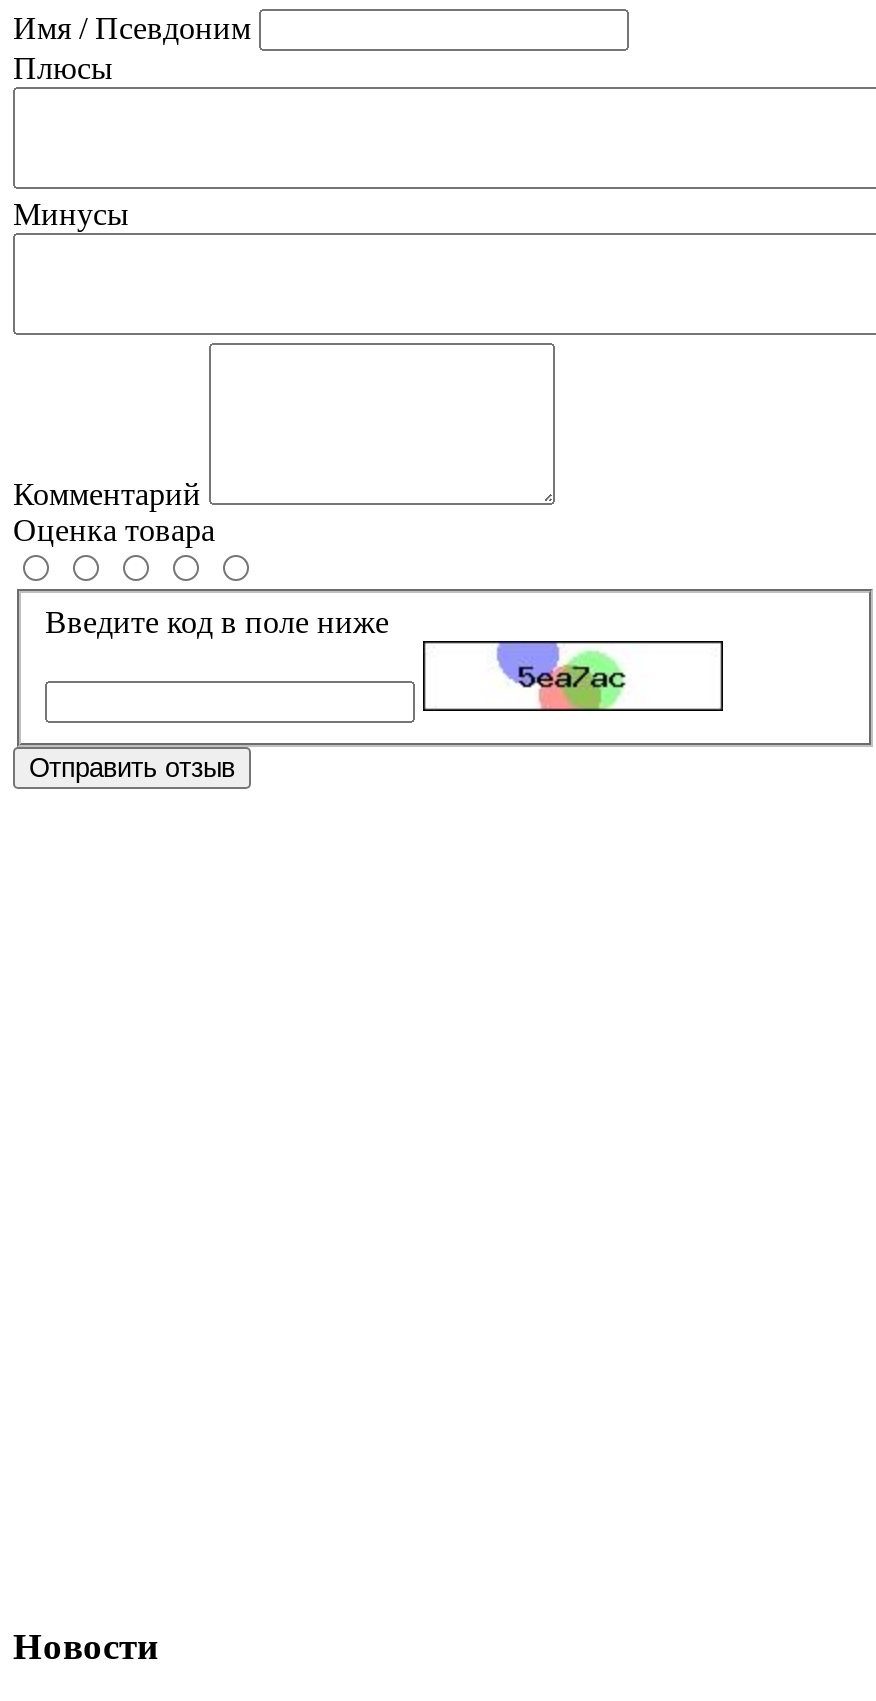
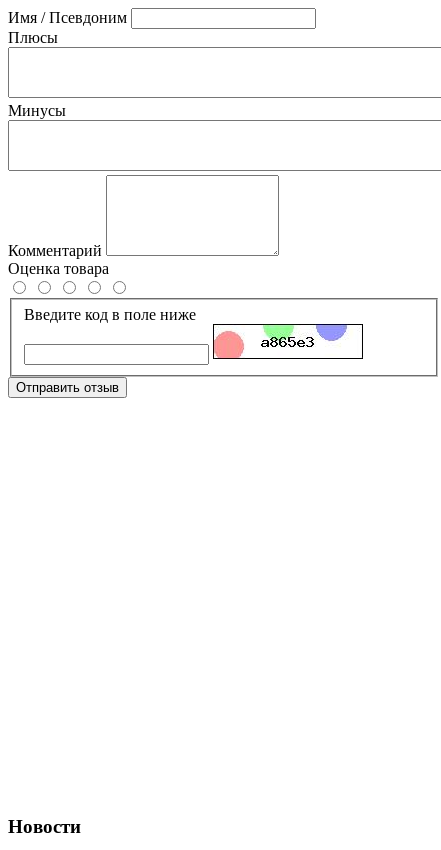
[423,639,691,711] [image] -> [213,323,348,359] [image]

